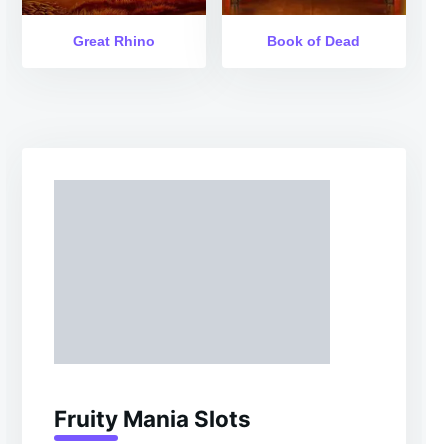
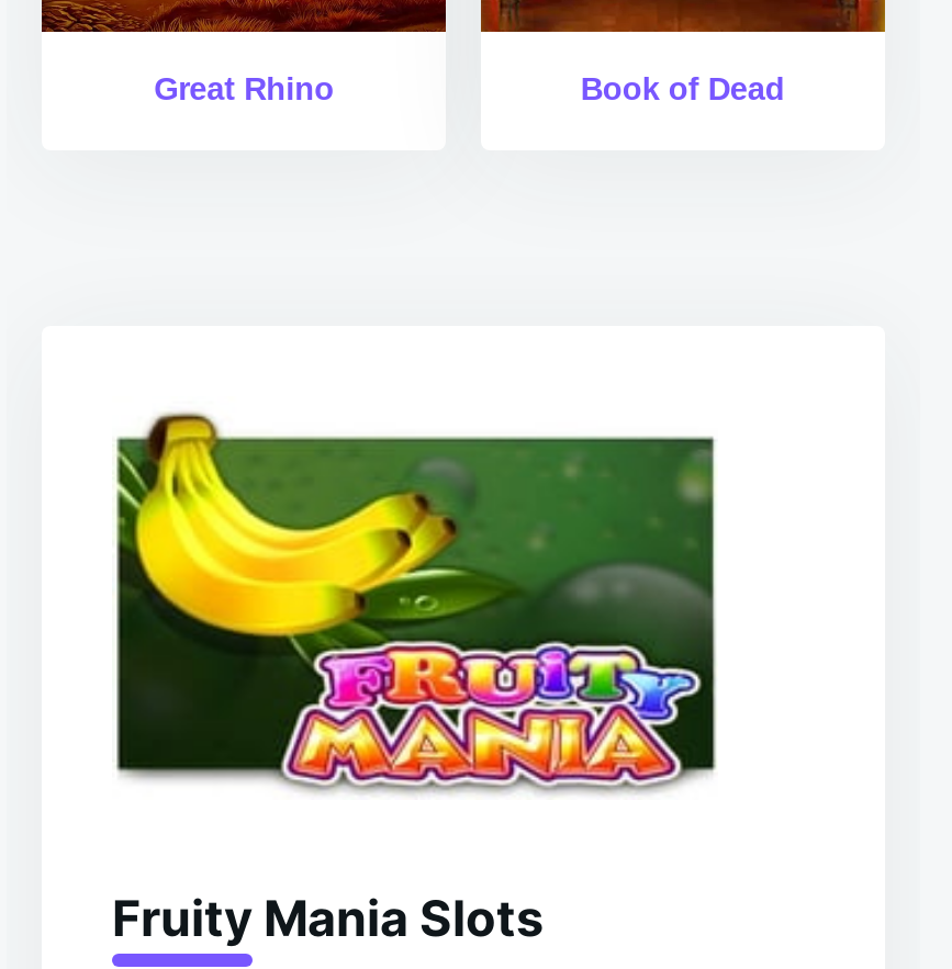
none -> [114,397,716,797] [image]

